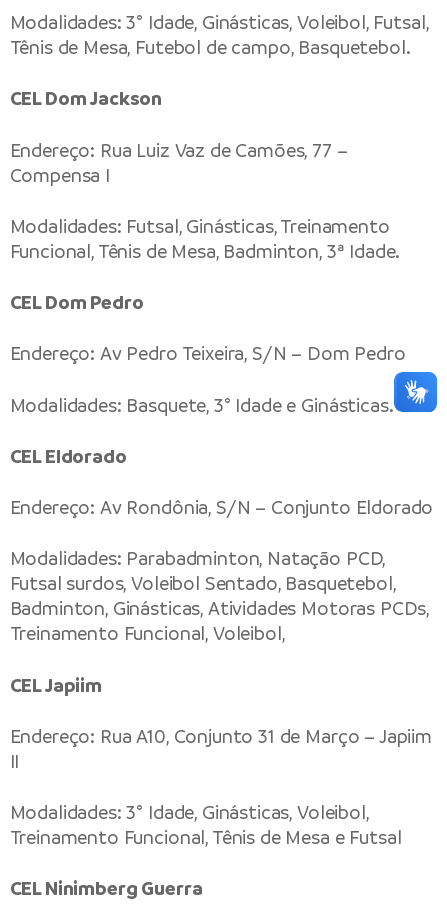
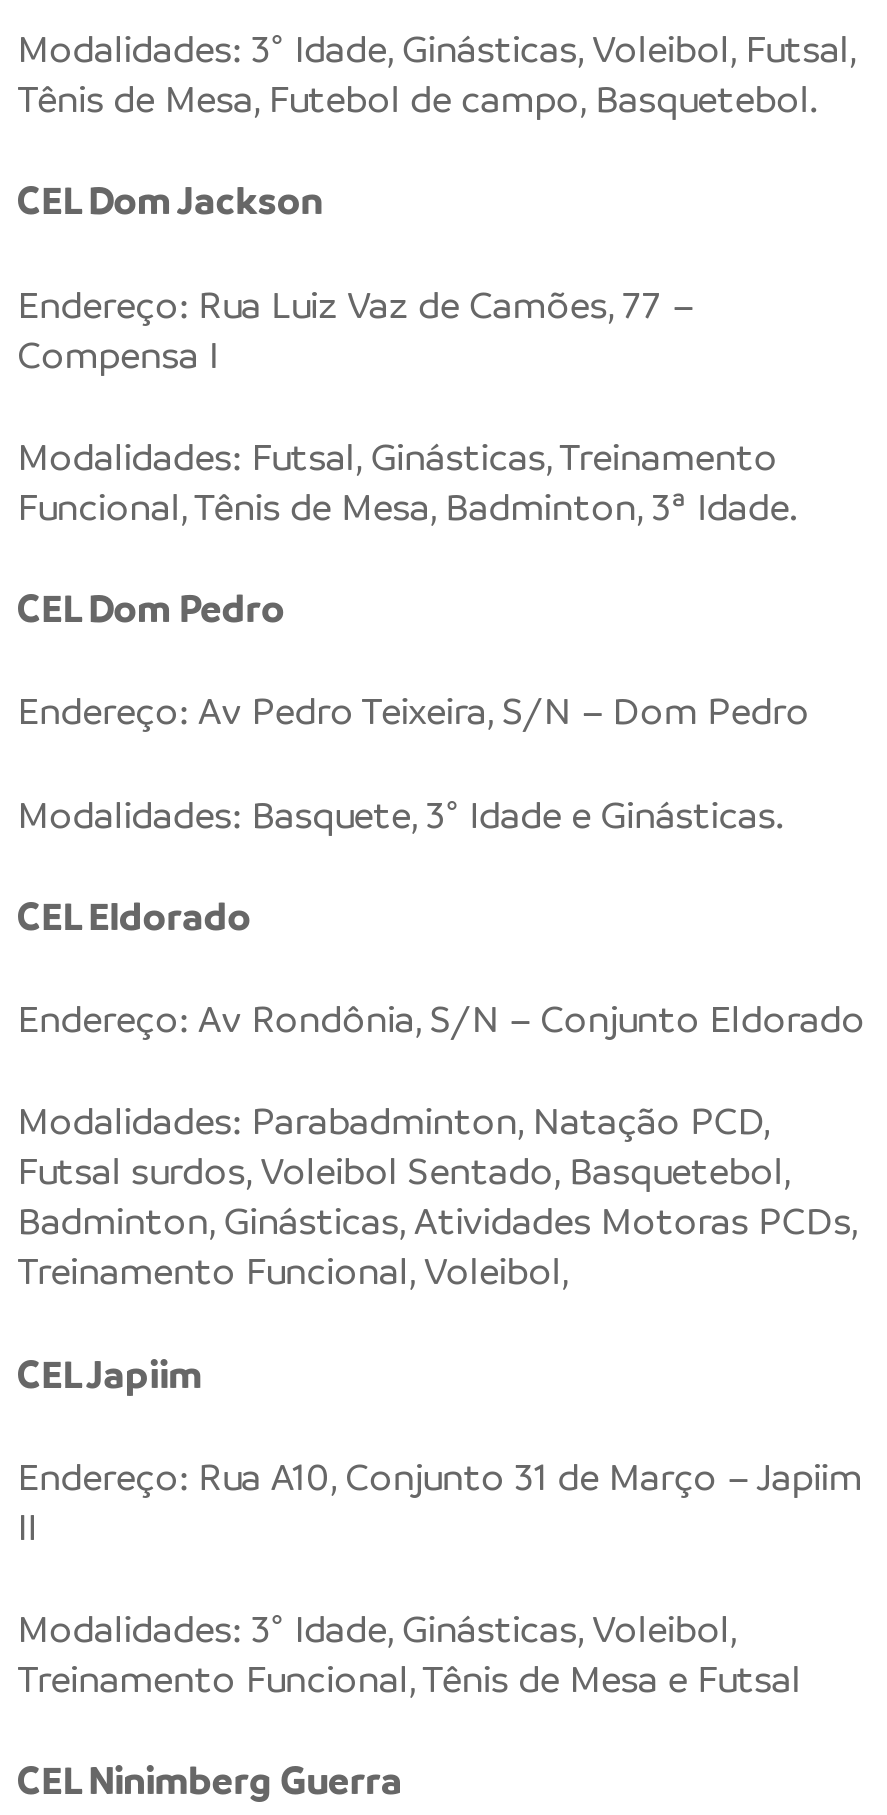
[393,371,438,413] [image] -> none

